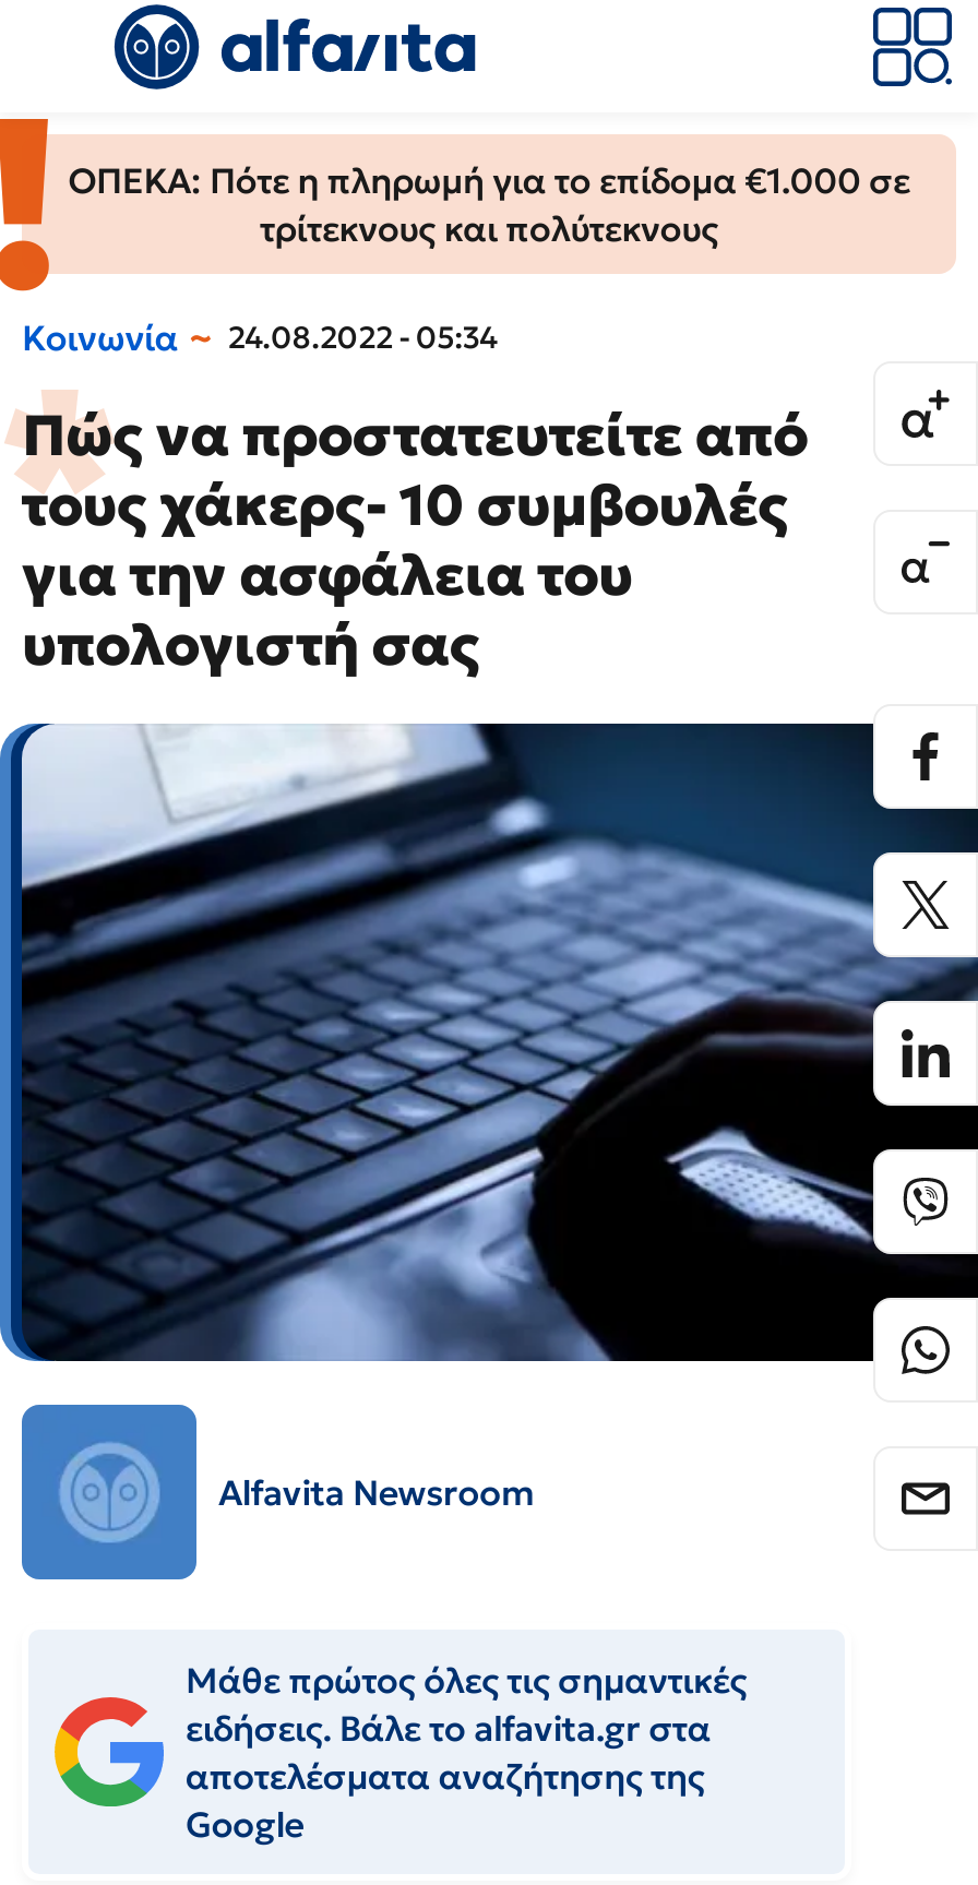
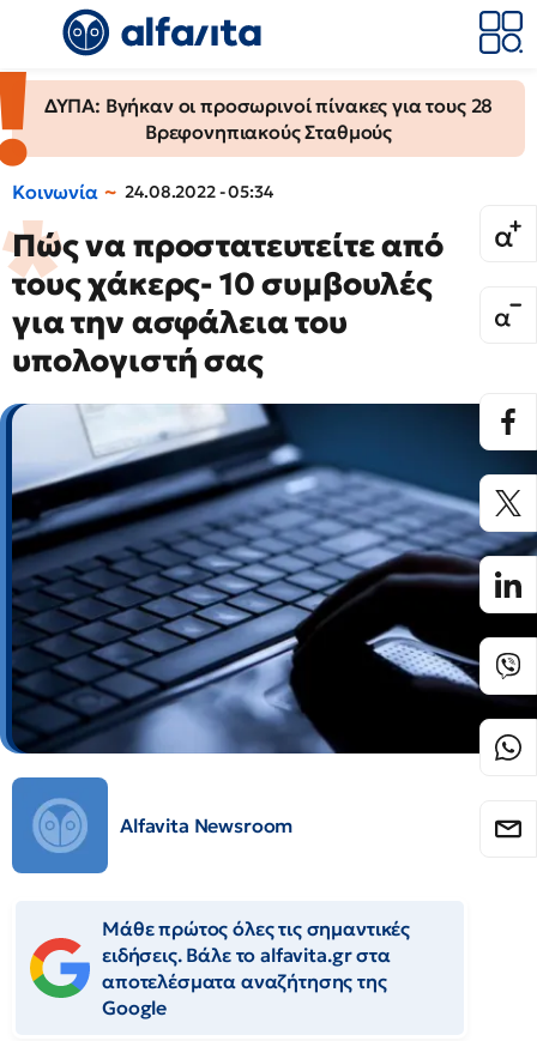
[68,158,910,250] ΟΠΕΚΑ: Πότε η πληρωμή για το επίδομα €1.000 σε | τρίτεκνους και πολύτεκνους -> [44,93,493,144] ΔΥΠΑ: Βγήκαν οι προσωρινοί πίνακες για τους 28 | Βρεφονηπιακούς Σταθμούς

